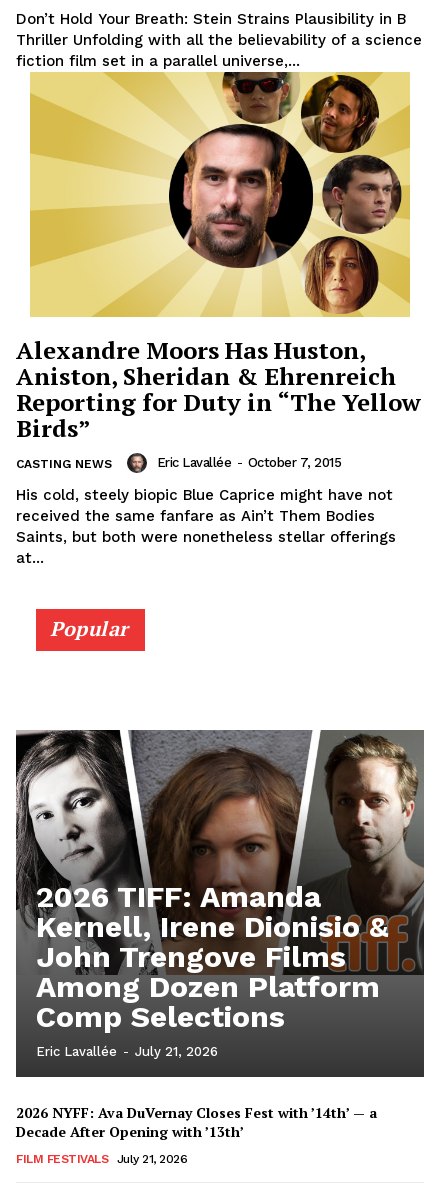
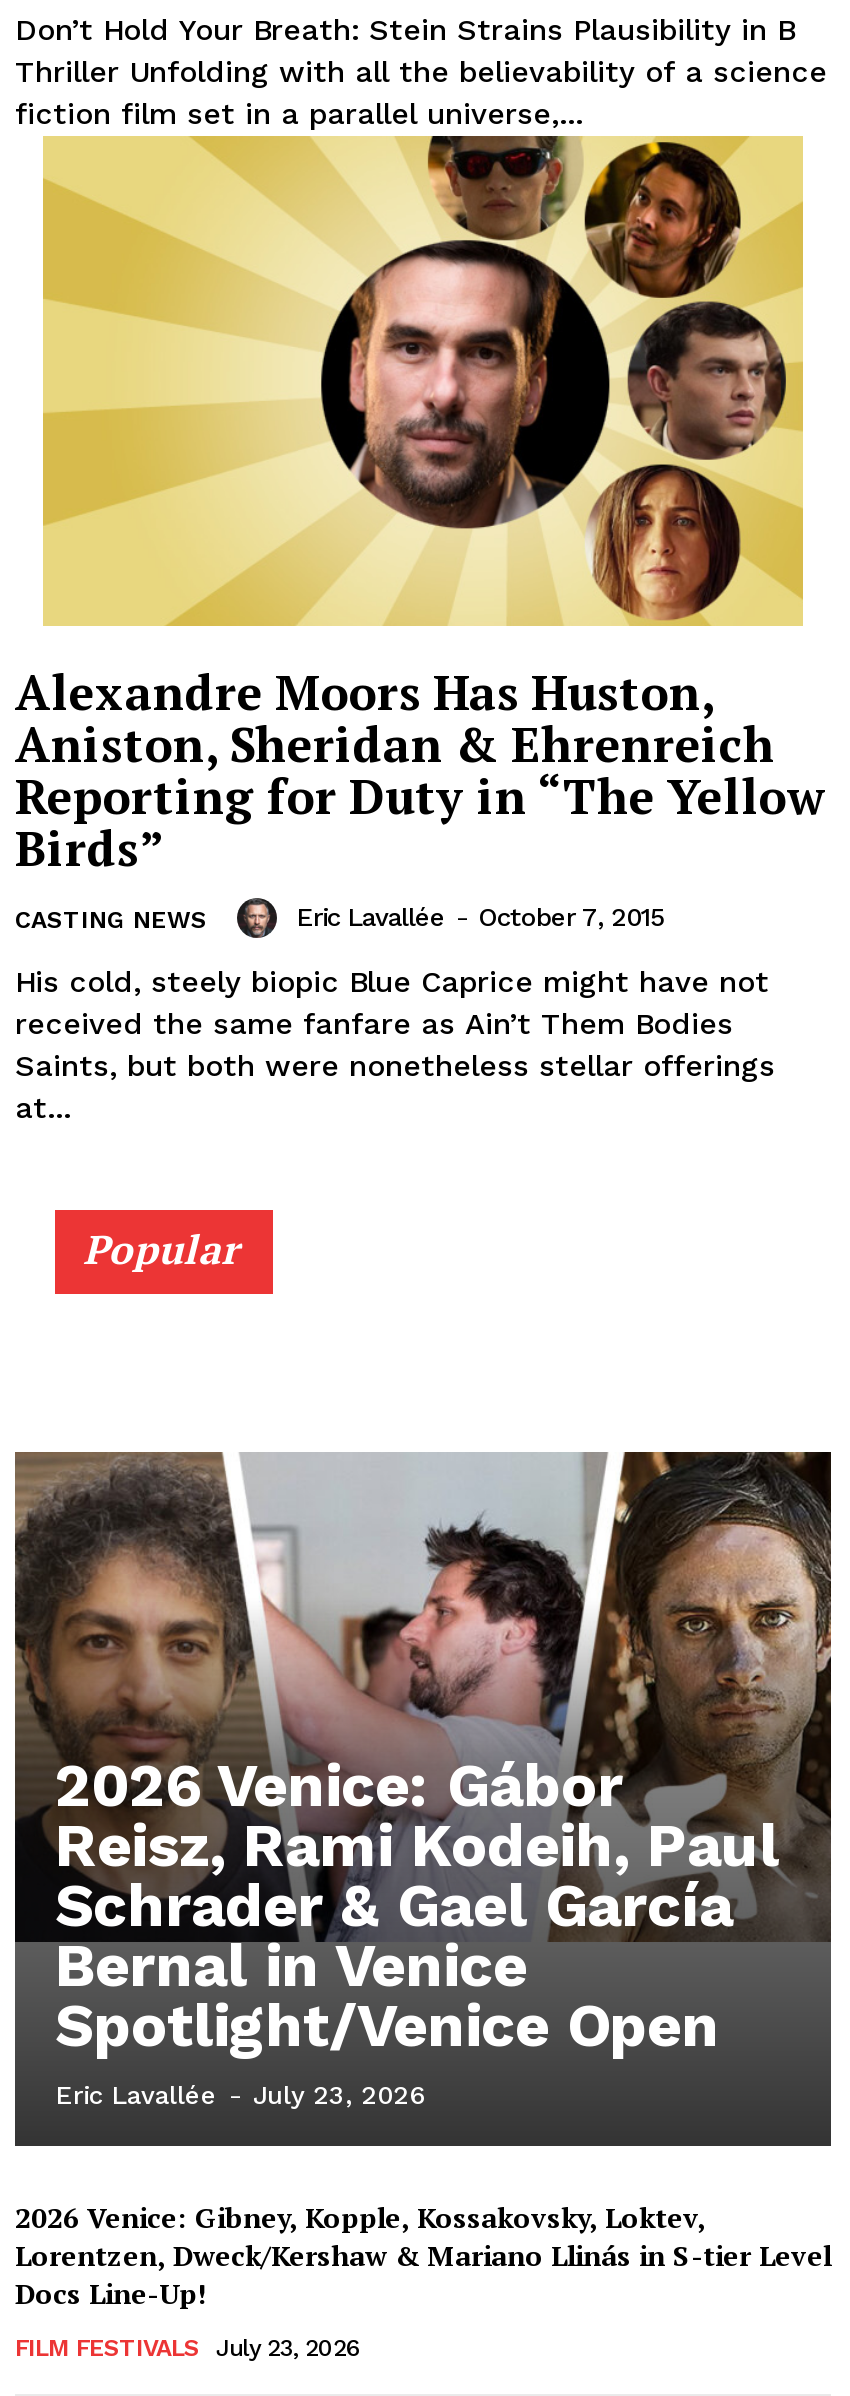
[15,729,424,1059] [image] | 2026 TIFF: Amanda | Kernell, Irene Dionisio & | John Trengove Films | Among Dozen Platform | Comp Selections | Eric Lavallée - July 21, 2026 -> [13,1450,831,2110] [image] | 2026 Venice: Gábor | Reisz, Rami Kodeih, Paul | Schrader & Gael García | Bernal in Venice | Spotlight/Venice Open | Eric Lavallée - July 23, 2026
[16,1103,377,1141] 2026 NYFF: Ava DuVernay Closes Fest with ’14th’ — a | Decade After Opening with ’13th’ -> [15,2198,831,2312] 2026 Venice: Gibney, Kopple, Kossakovsky, Loktev, | Lorentzen, Dweck/Kershaw & Mariano Llinás in S-tier Level | Docs Line-Up!
[16,1152,187,1166] FILM FESTIVALS July 21, 2026 -> [15,2334,361,2362] FILM FESTIVALS July 23, 2026

